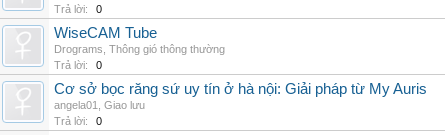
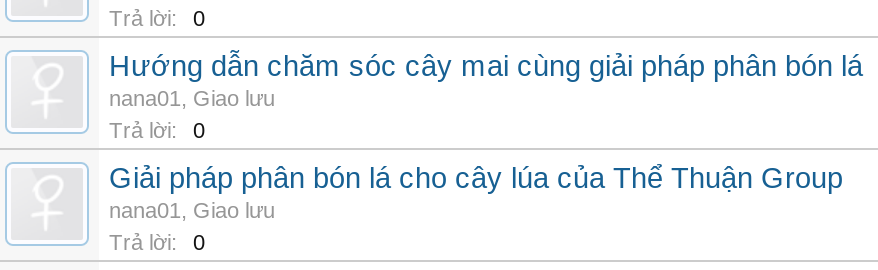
[54,25,225,55] WiseCAM Tube | Drograms, Thông gió thông thường -> [109,50,863,110] Hướng dẫn chăm sóc cây mai cùng giải pháp phân bón lá | nana01, Giao lưu
[54,81,427,111] Cơ sở bọc răng sứ uy tín ở hà nội: Giải pháp từ My Auris | angela01, Giao lưu -> [109,162,843,222] Giải pháp phân bón lá cho cây lúa của Thể Thuận Group | nana01, Giao lưu

